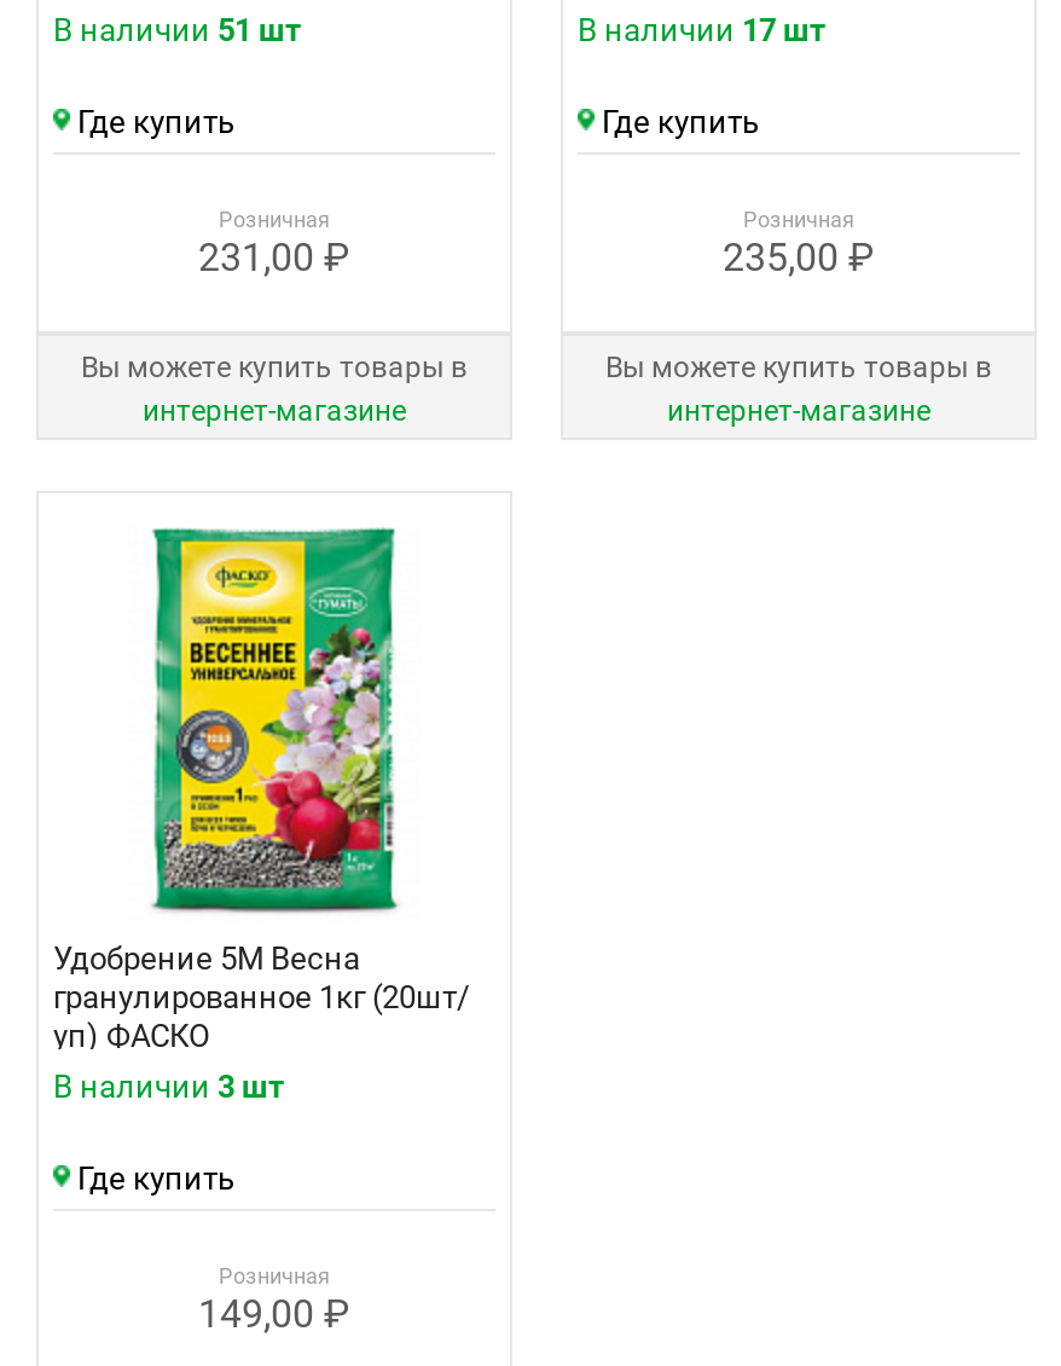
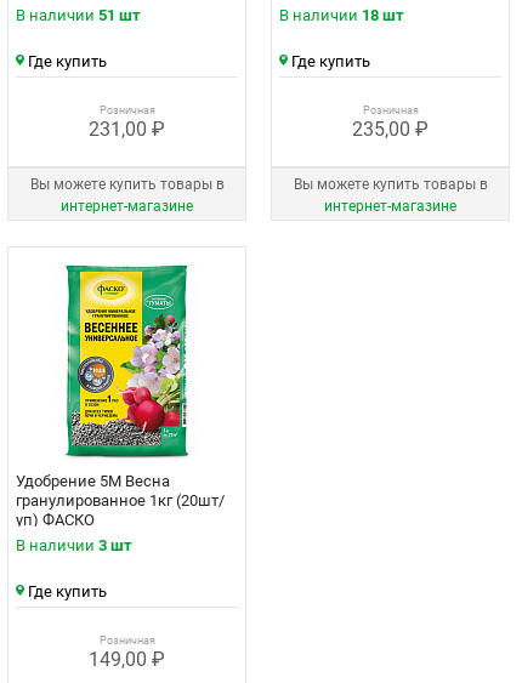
[578,11,827,47] В наличии 17 шт -> [279,5,404,24] В наличии 18 шт

